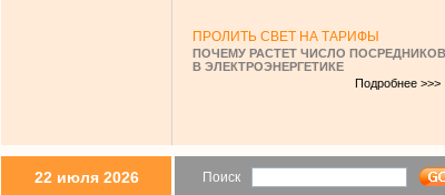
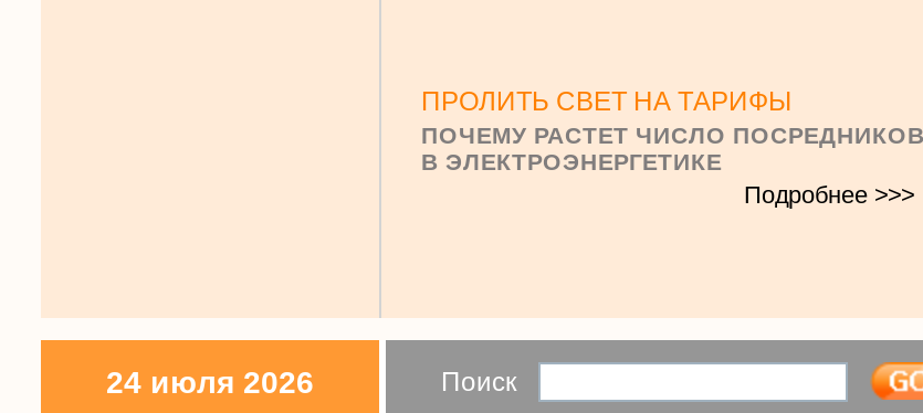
[34,168,139,186] 22 июля 2026 -> [106,364,314,400] 24 июля 2026

